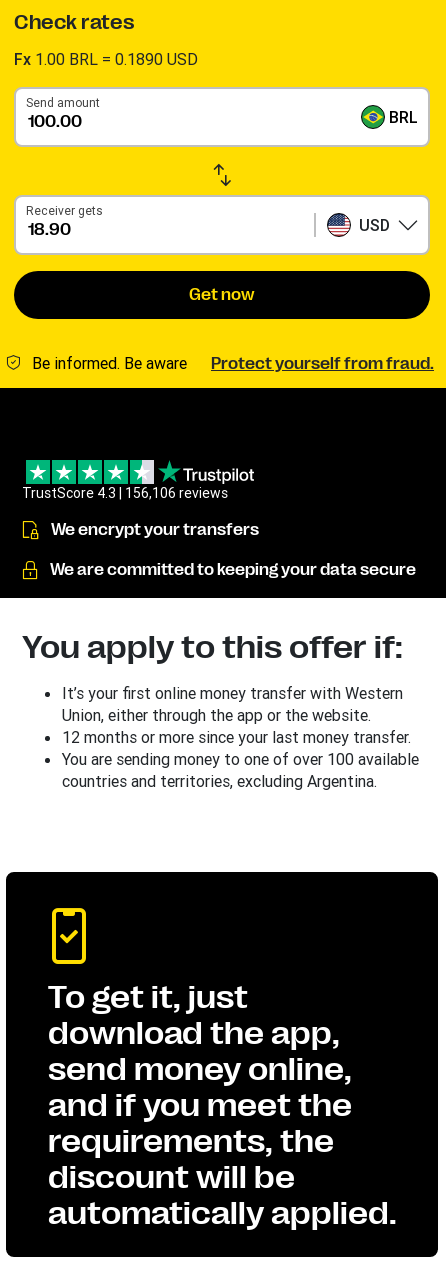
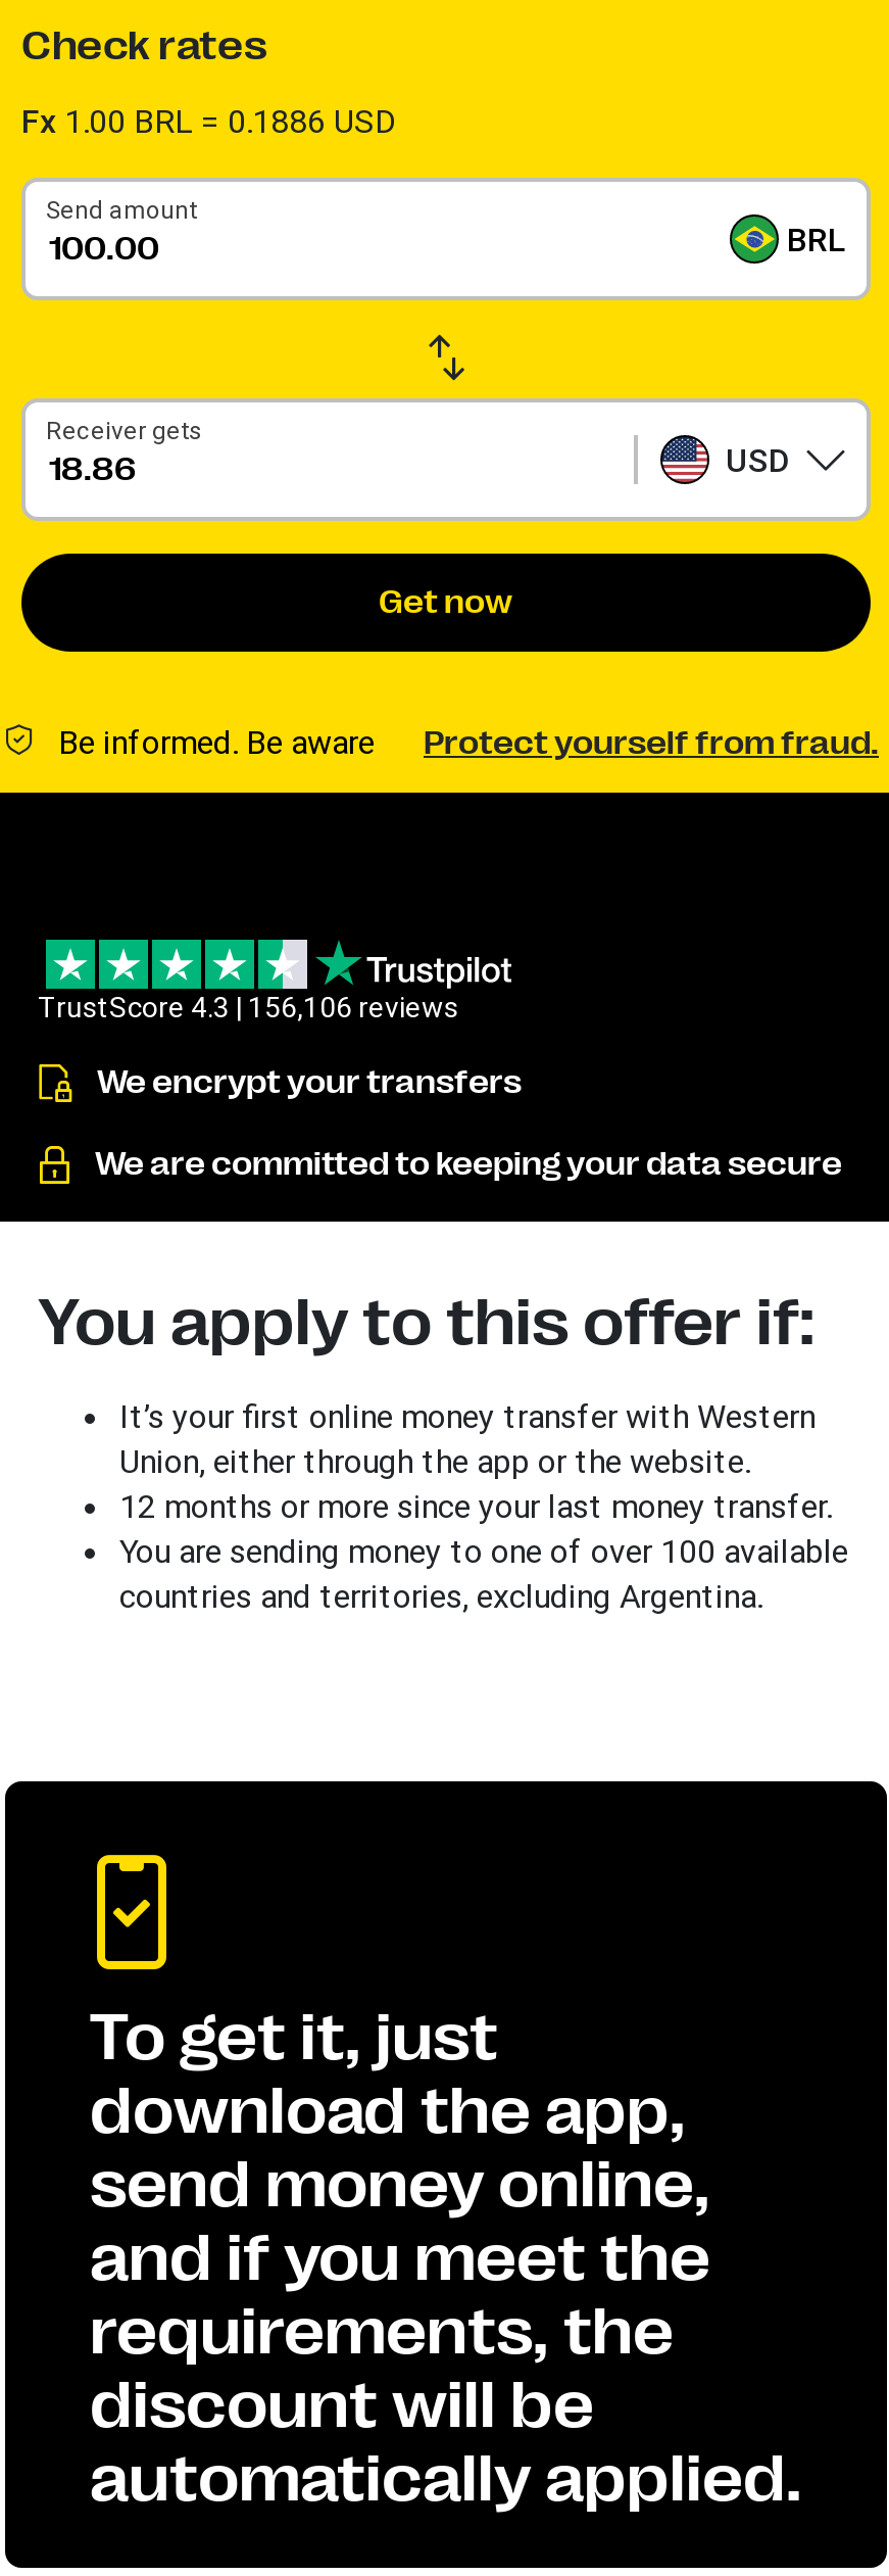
[14,49,198,69] Fx 1.00 BRL = 0.1890 USD -> [21,100,397,141] Fx 1.00 BRL = 0.1886 USD

